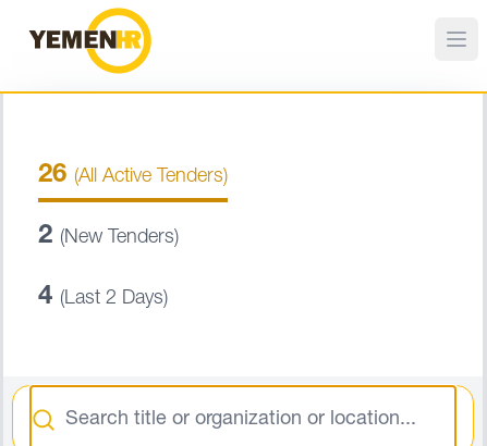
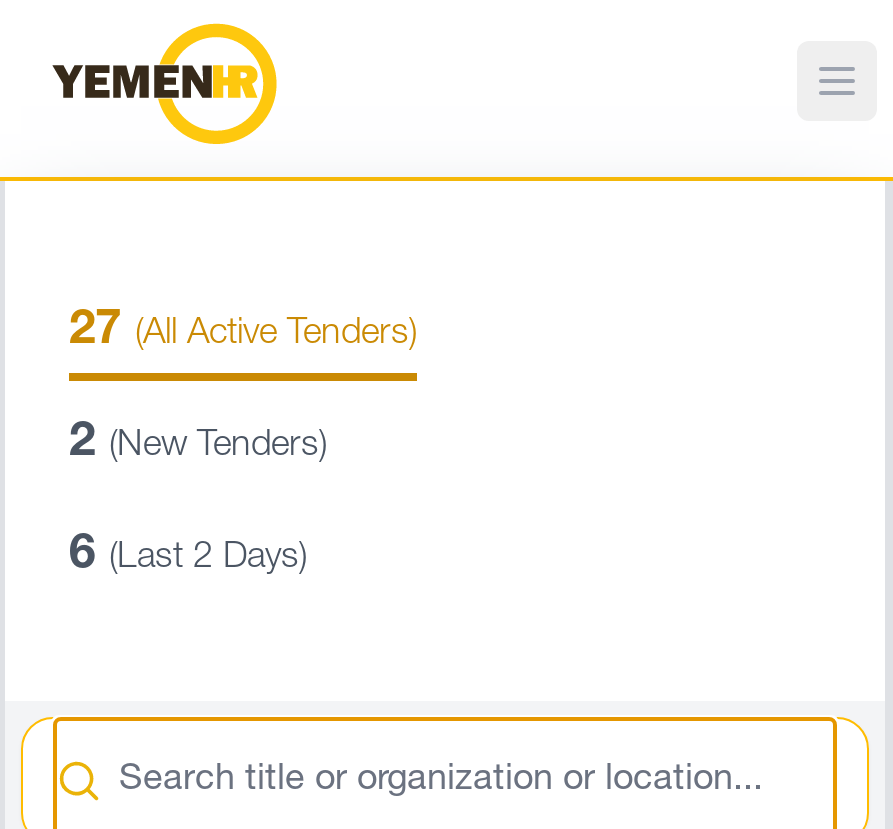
[38,163,228,189] 26 (All Active Tenders) -> [69,309,417,357] 27 (All Active Tenders)
[38,285,168,311] 4 (Last 2 Days) -> [69,533,307,581] 6 (Last 2 Days)

